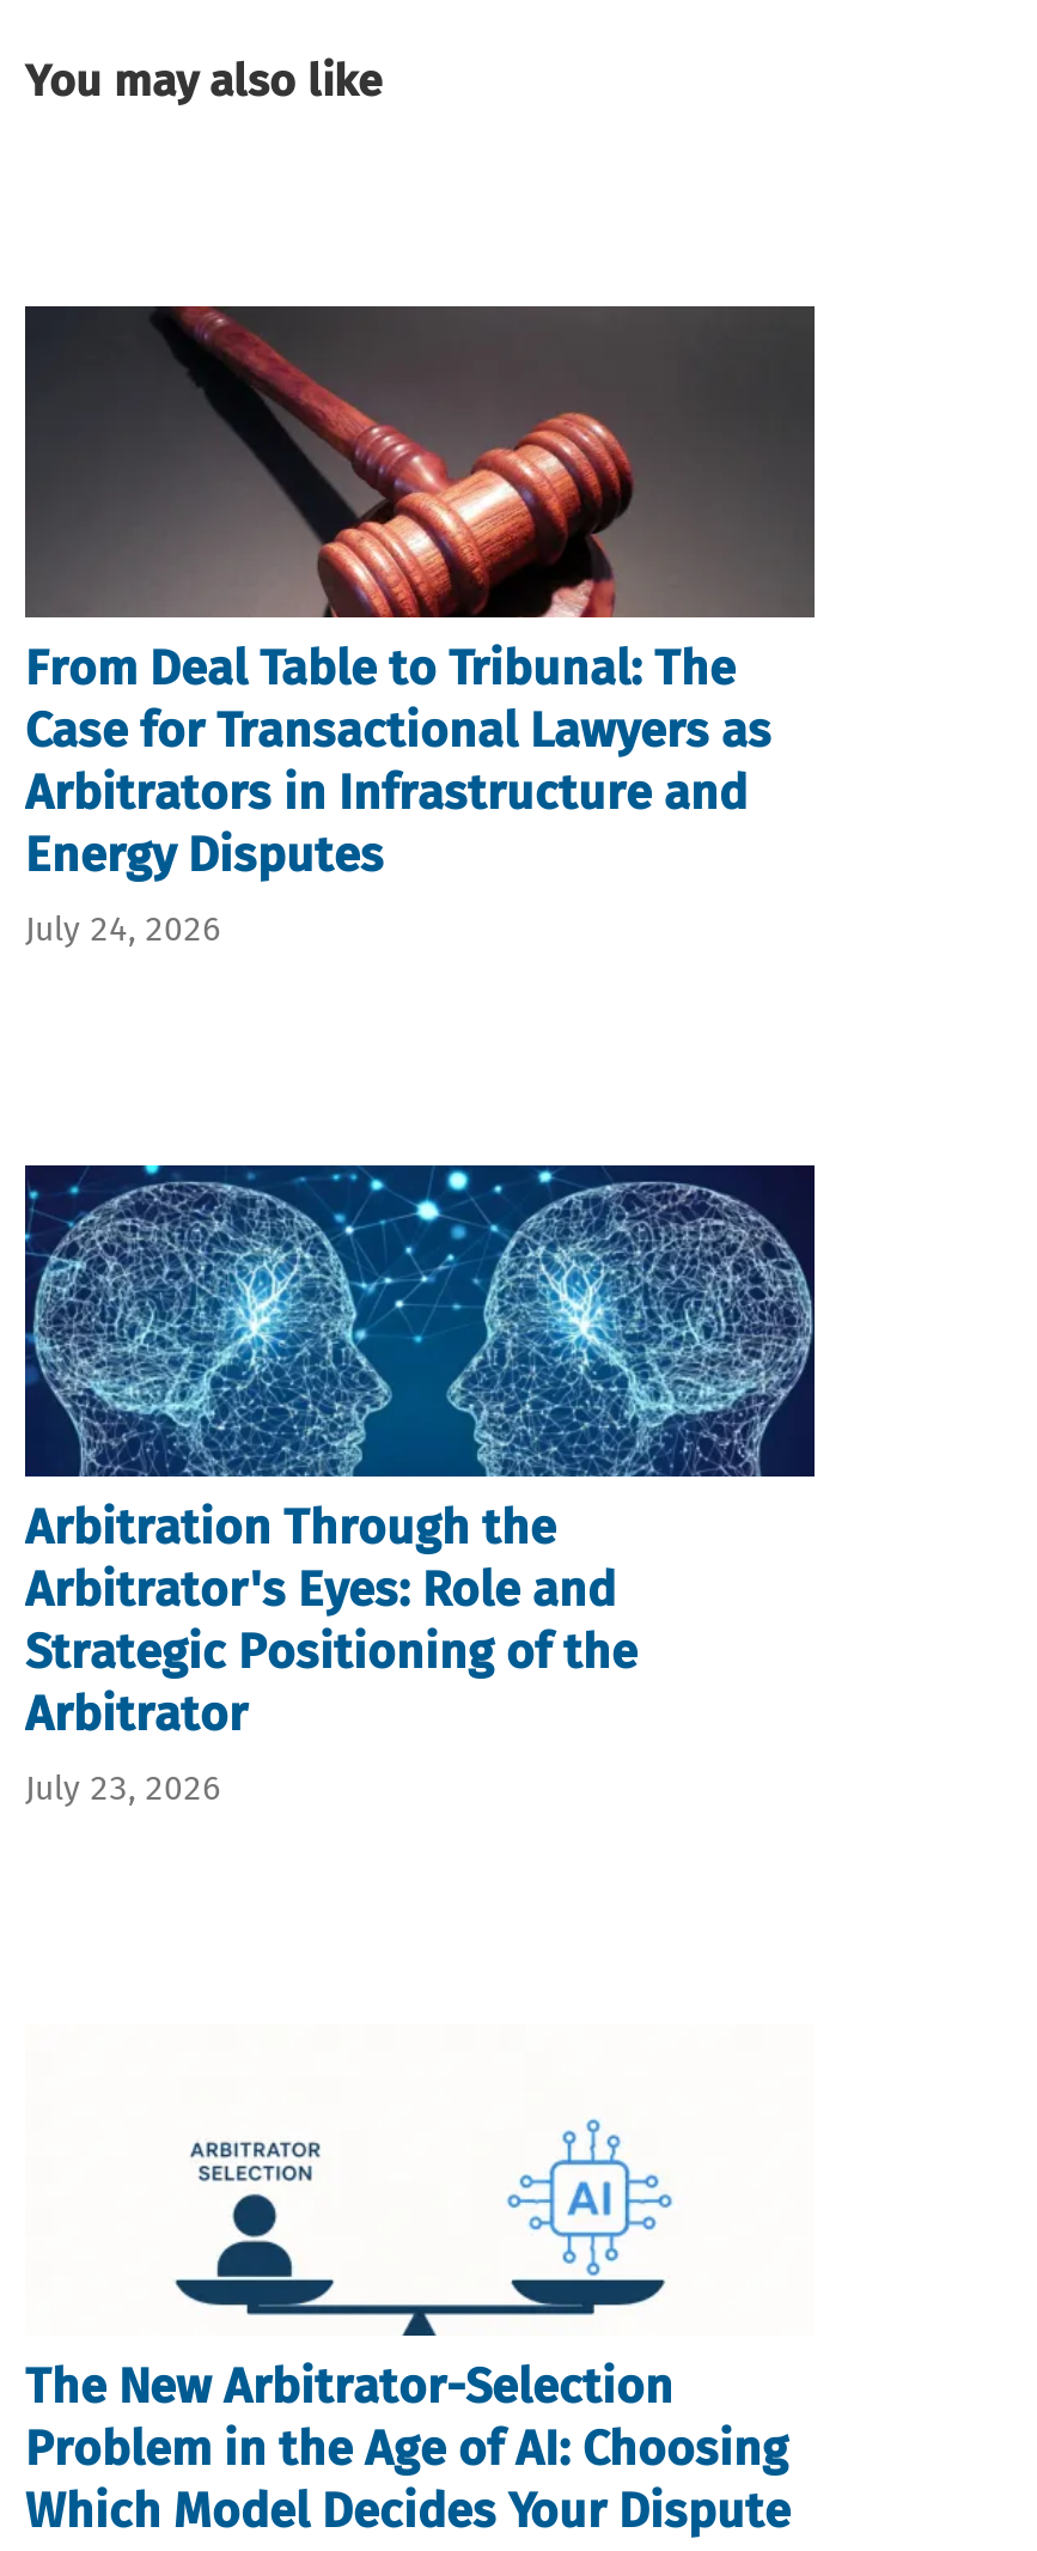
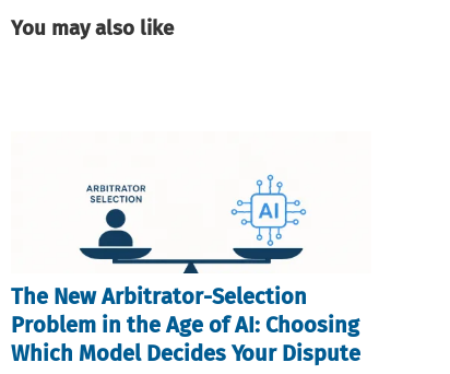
[23,304,817,950] [image] | From Deal Table to Tribunal: The | Case for Transactional Lawyers as | Arbitrators in Infrastructure and | Energy Disputes | July 24, 2026 -> none
[23,1163,817,1809] [image] | Arbitration Through the | Arbitrator's Eyes: Role and | Strategic Positioning of the | Arbitrator | July 23, 2026 -> none

